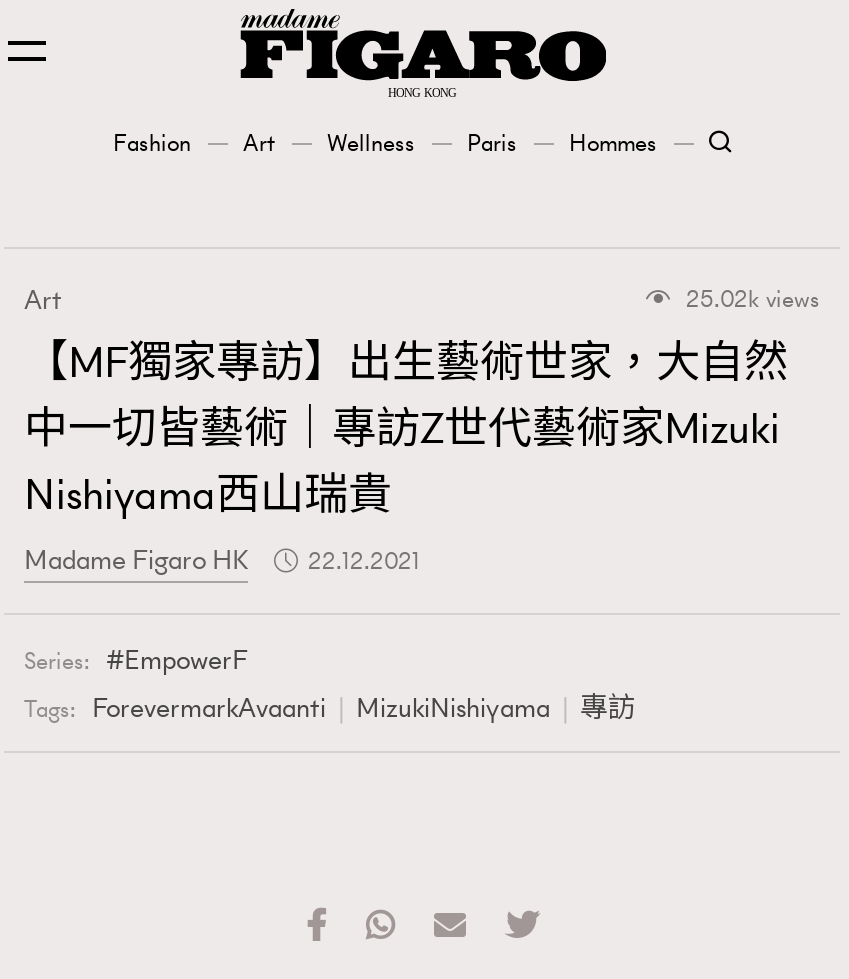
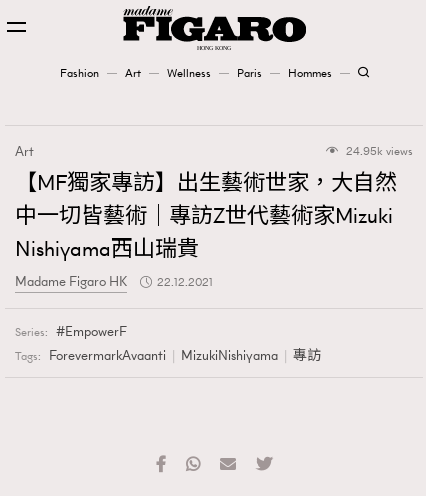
[680,283,820,315] 25.02k views -> [343,143,413,159] 24.95k views

